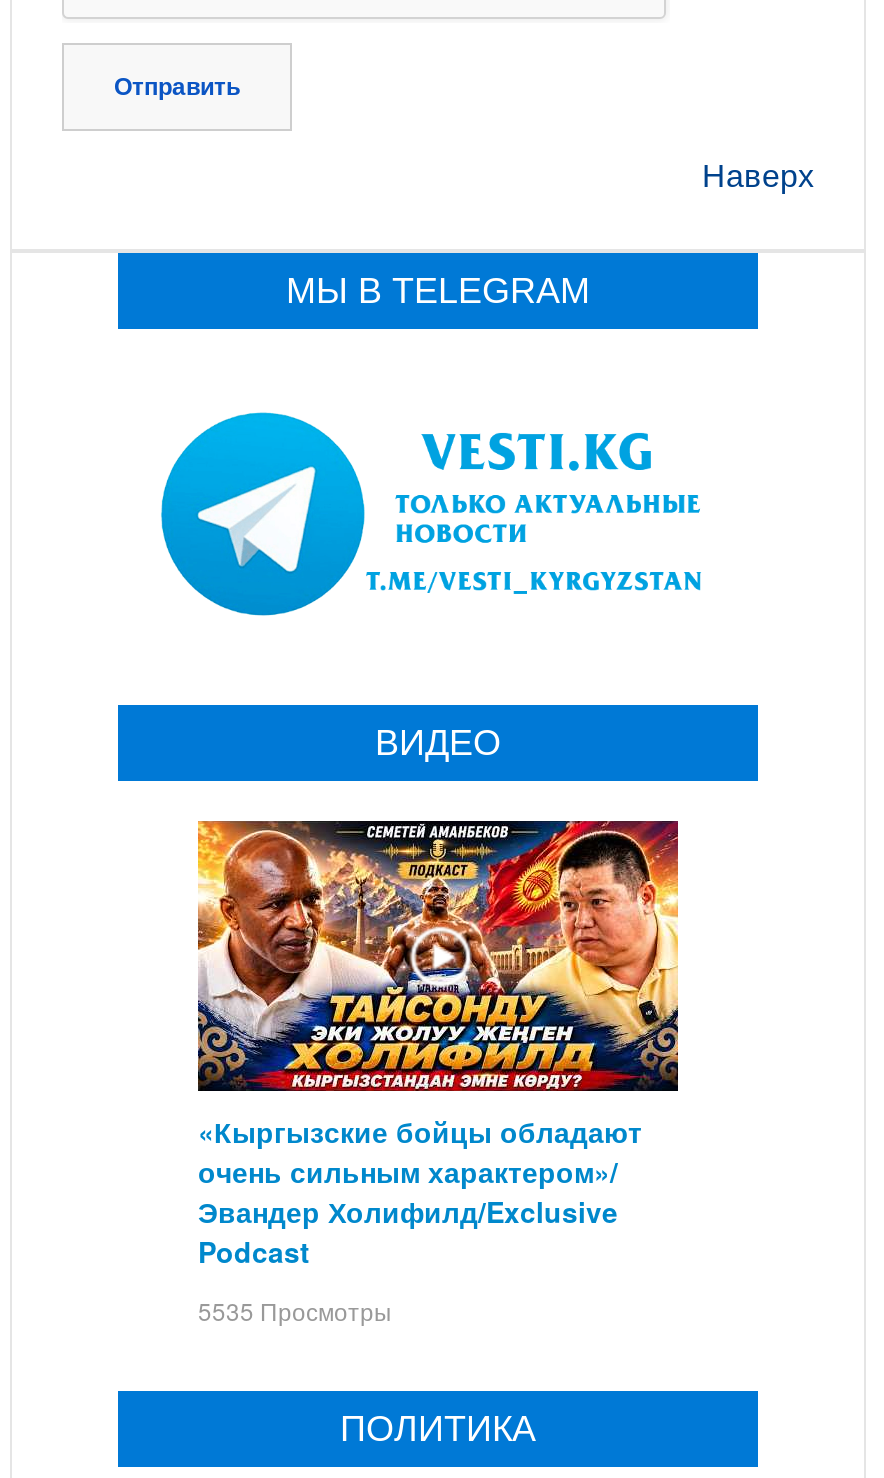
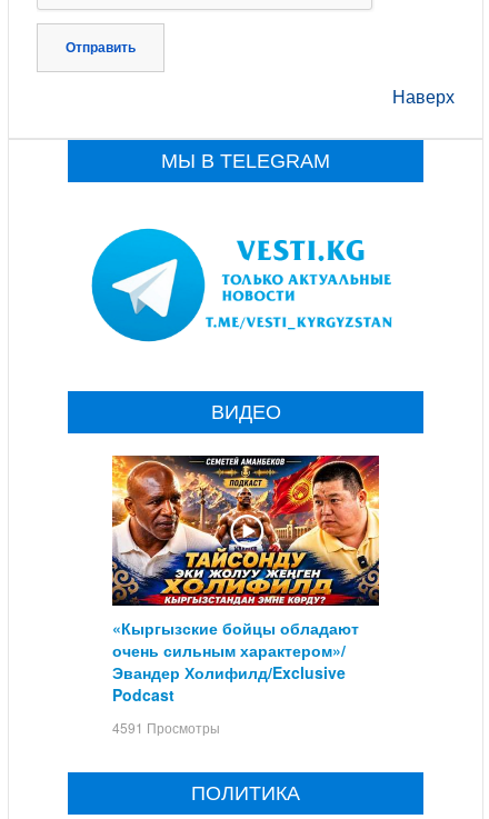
[198,1293,392,1327] 5535 Просмотры -> [112,718,220,737] 4591 Просмотры

